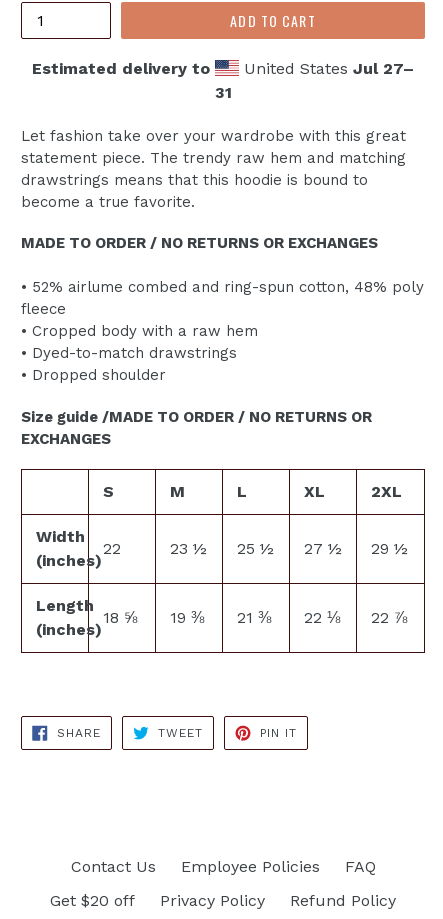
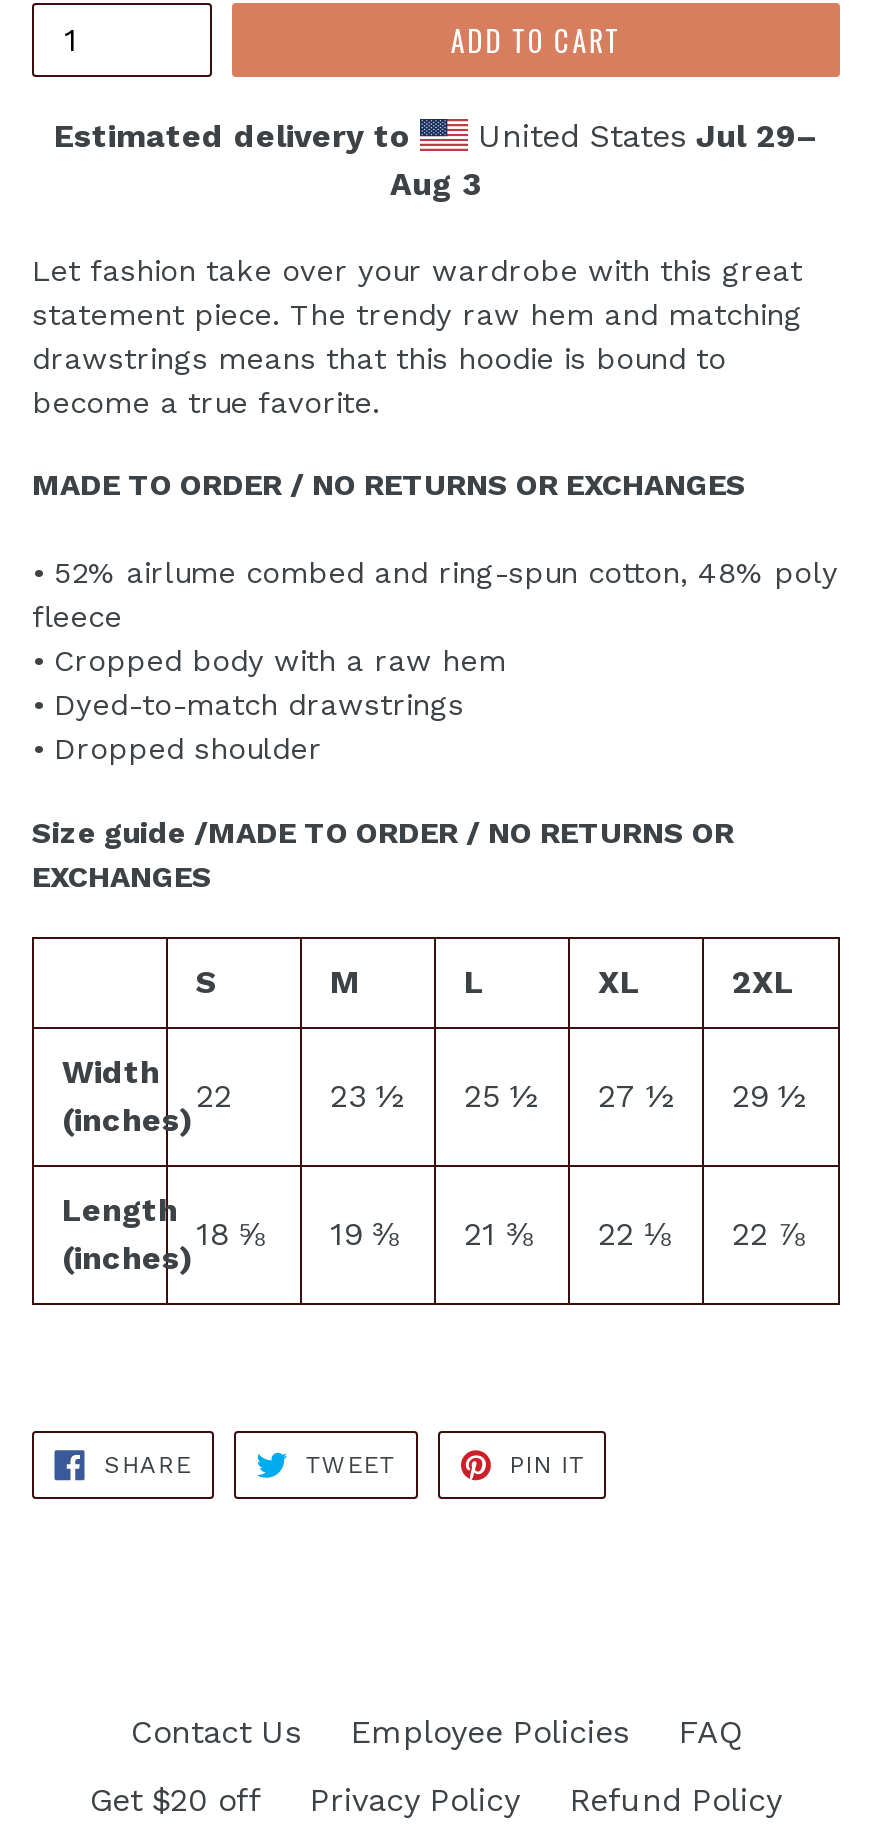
[214,59,414,102] United States Jul 27– | 31 -> [390,117,818,203] United States Jul 29– | Aug 3

